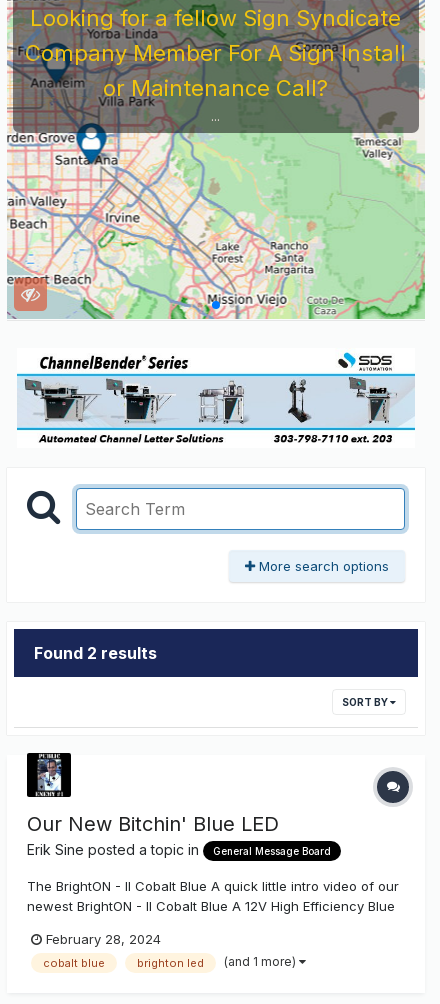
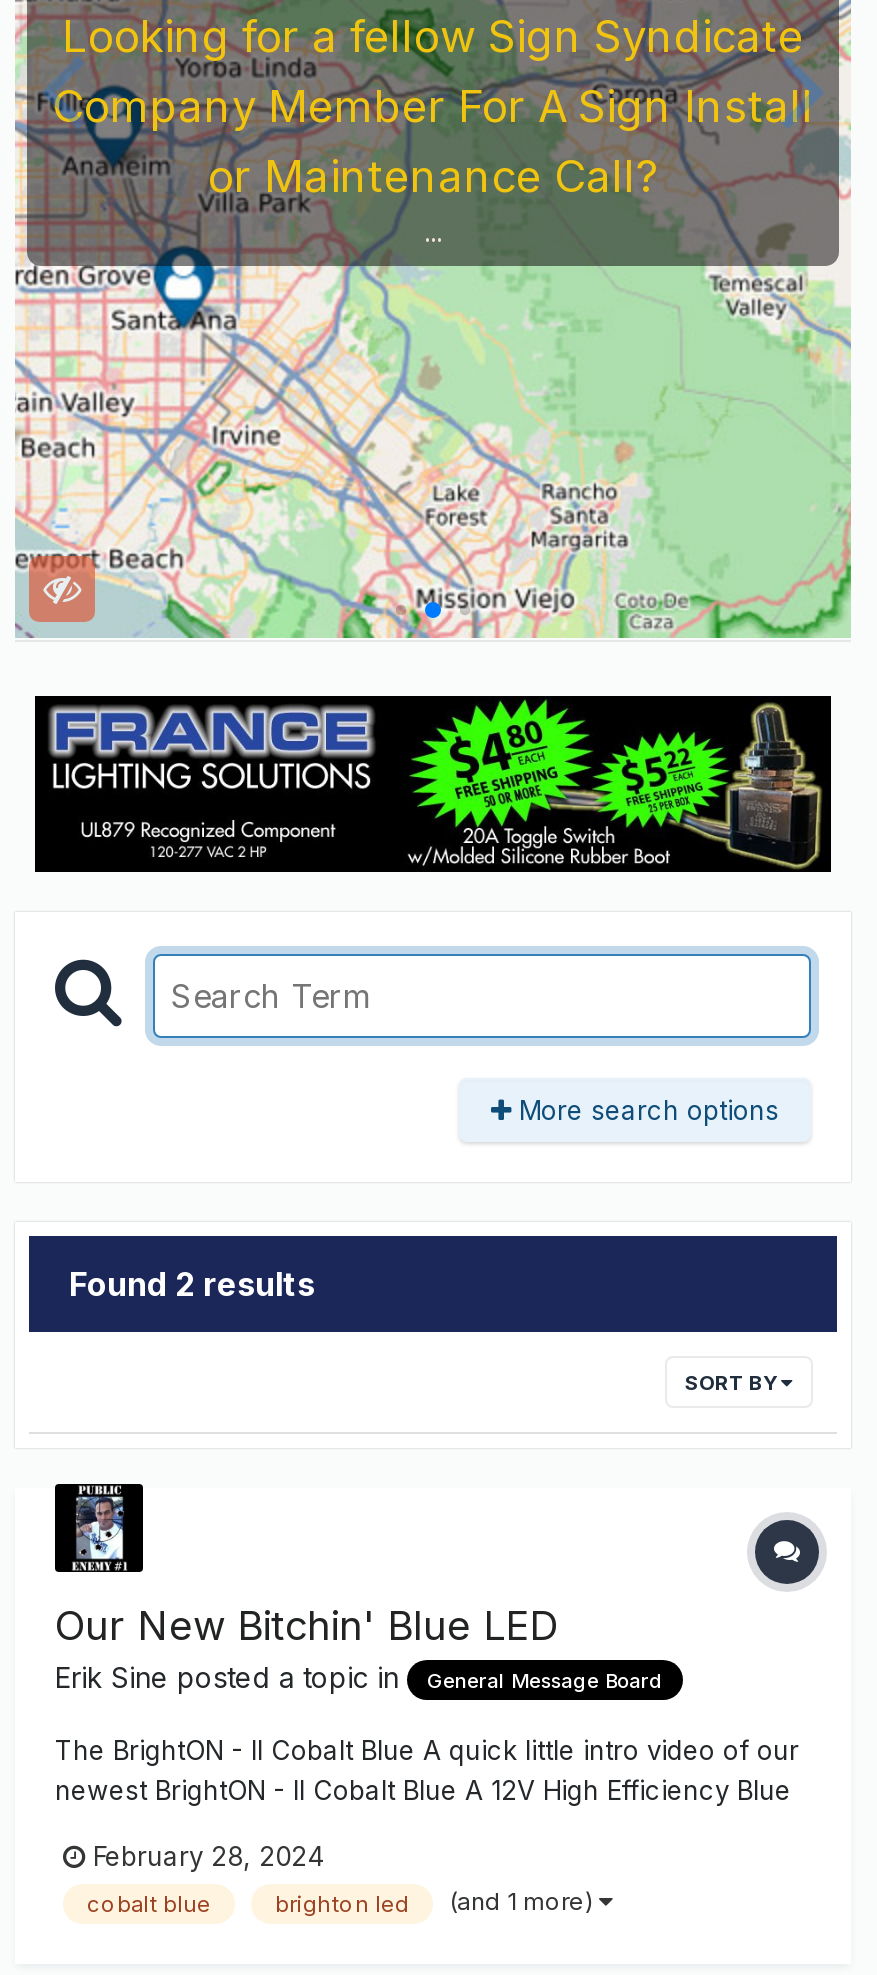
[16,352,416,444] [image] -> [33,694,833,874] [image]

